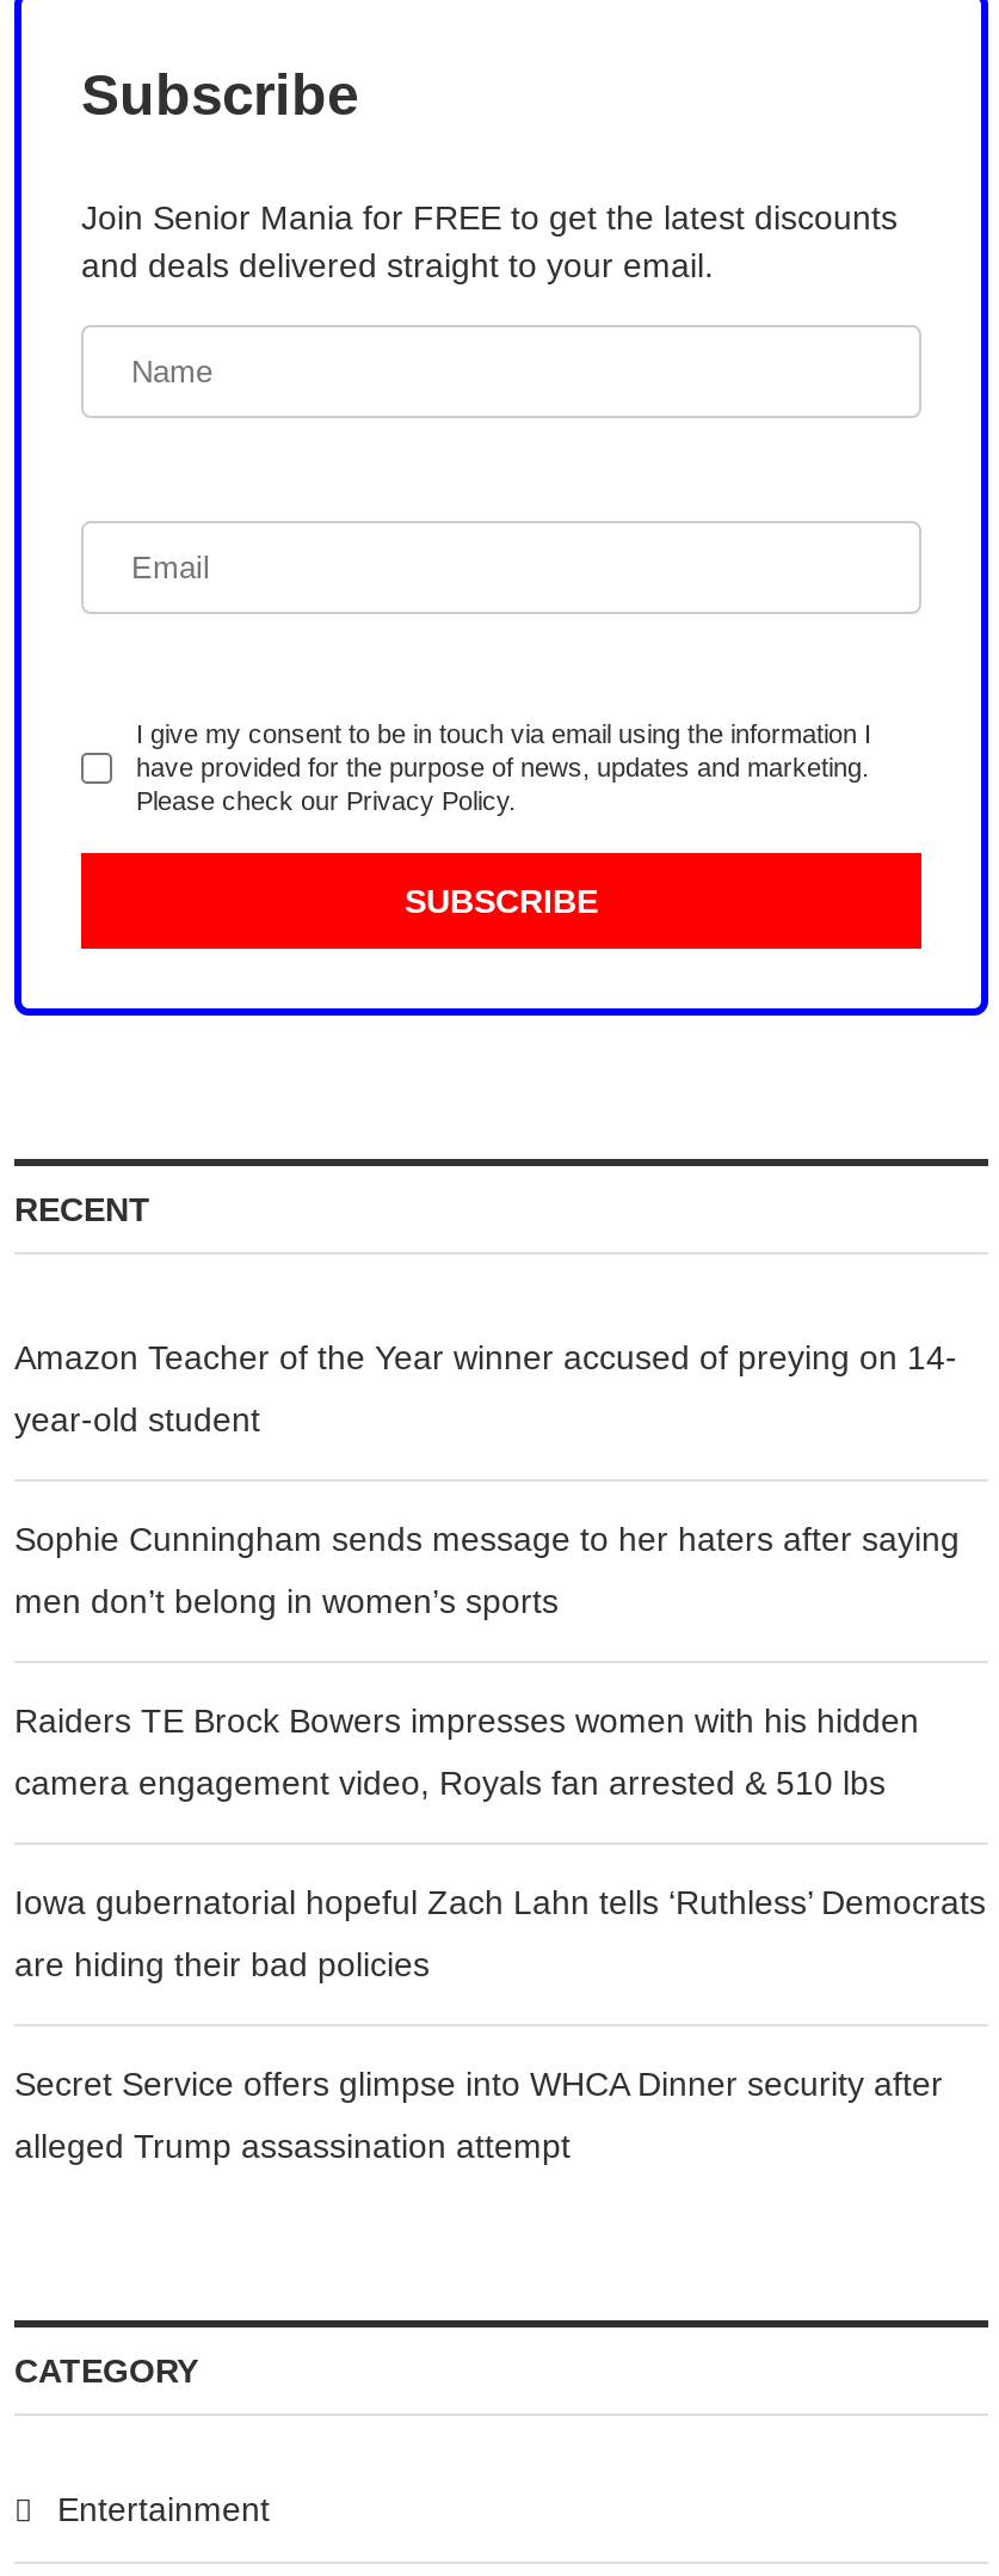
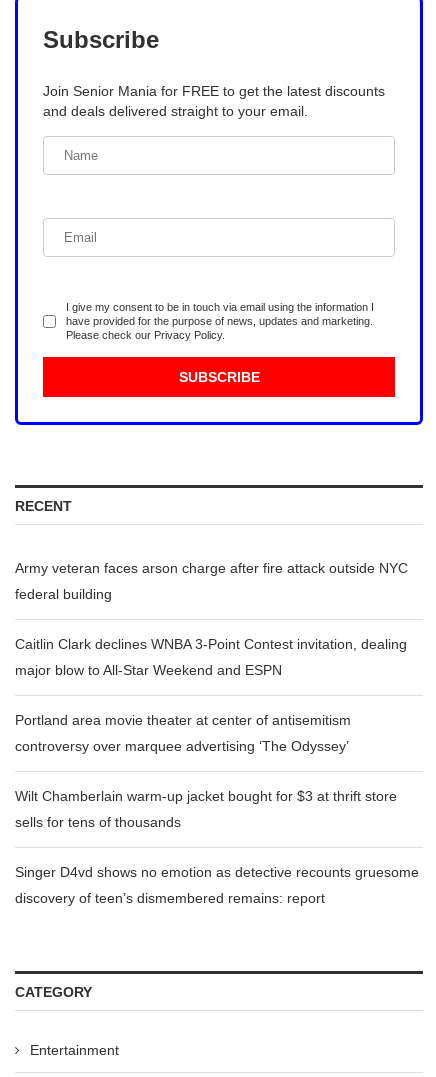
[14,1339,957,1377] Amazon Teacher of the Year winner accused of preying on 14- -> [15,560,408,576] Army veteran faces arson charge after fire attack outside NYC
[14,1401,260,1439] year-old student -> [15,586,112,602] federal building
[14,1520,960,1559] Sophie Cunningham sends message to her haters after saying -> [15,636,407,652] Caitlin Clark declines WNBA 3-Point Contest invitation, dealing
[14,1582,559,1621] men don’t belong in women’s sports -> [15,662,282,678] major blow to All-Star Weekend and ESPN
[14,1702,919,1740] Raiders TE Brock Bowers impresses women with his hidden -> [15,712,351,728] Portland area movie theater at center of antisemitism
[14,1764,886,1802] camera engagement video, Royals fan arrested & 510 lbs -> [15,738,349,754] controversy over marquee advertising ‘The Odyssey’
[14,1883,986,1922] Iowa gubernatorial hopeful Zach Lahn tells ‘Ruthless’ Democrats -> [15,788,397,804] Wilt Chamberlain warm-up jacket bought for $3 at thrift store
[14,1946,430,1984] are hiding their bad policies -> [15,814,181,830] sells for tens of thousands
[14,2065,943,2103] Secret Service offers glimpse into WHCA Dinner security after -> [15,864,419,880] Singer D4vd shows no emotion as detective recounts gruesome
[14,2127,571,2165] alleged Trump assassination attempt -> [15,890,325,906] discovery of teen’s dismembered remains: report

